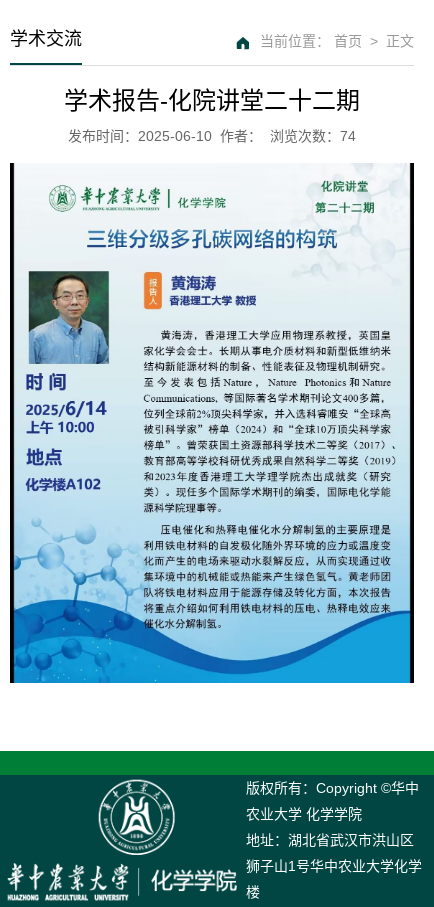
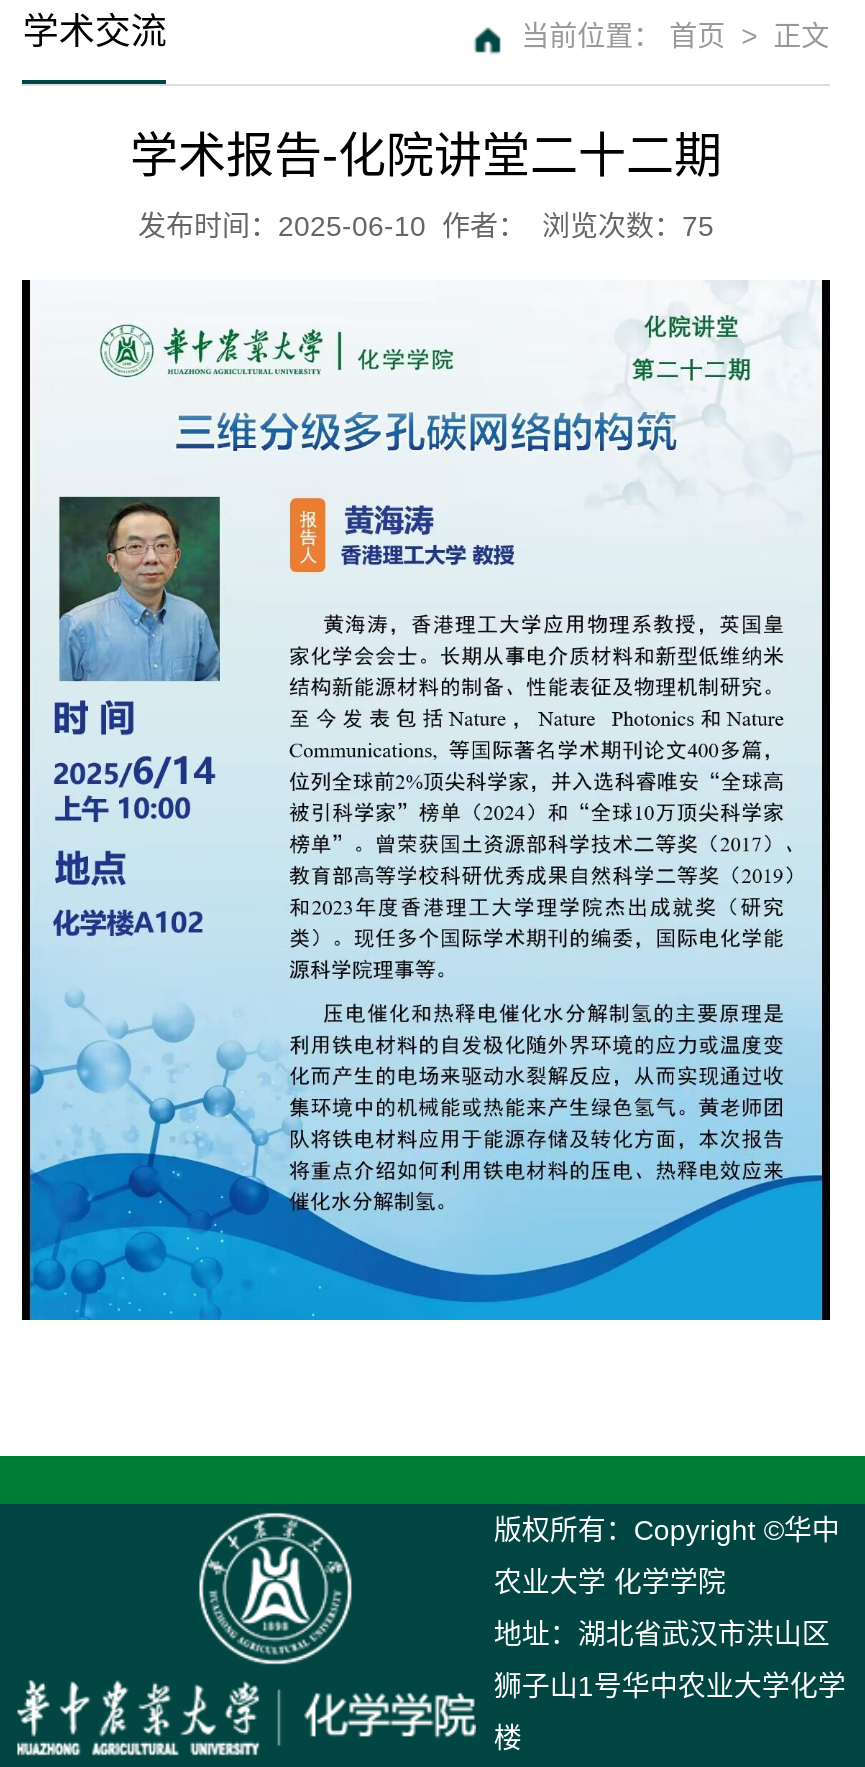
[68,128,356,144] 发布时间：2025-06-10 作者： 浏览次数：74 -> [138,211,714,243] 发布时间：2025-06-10 作者： 浏览次数：75

